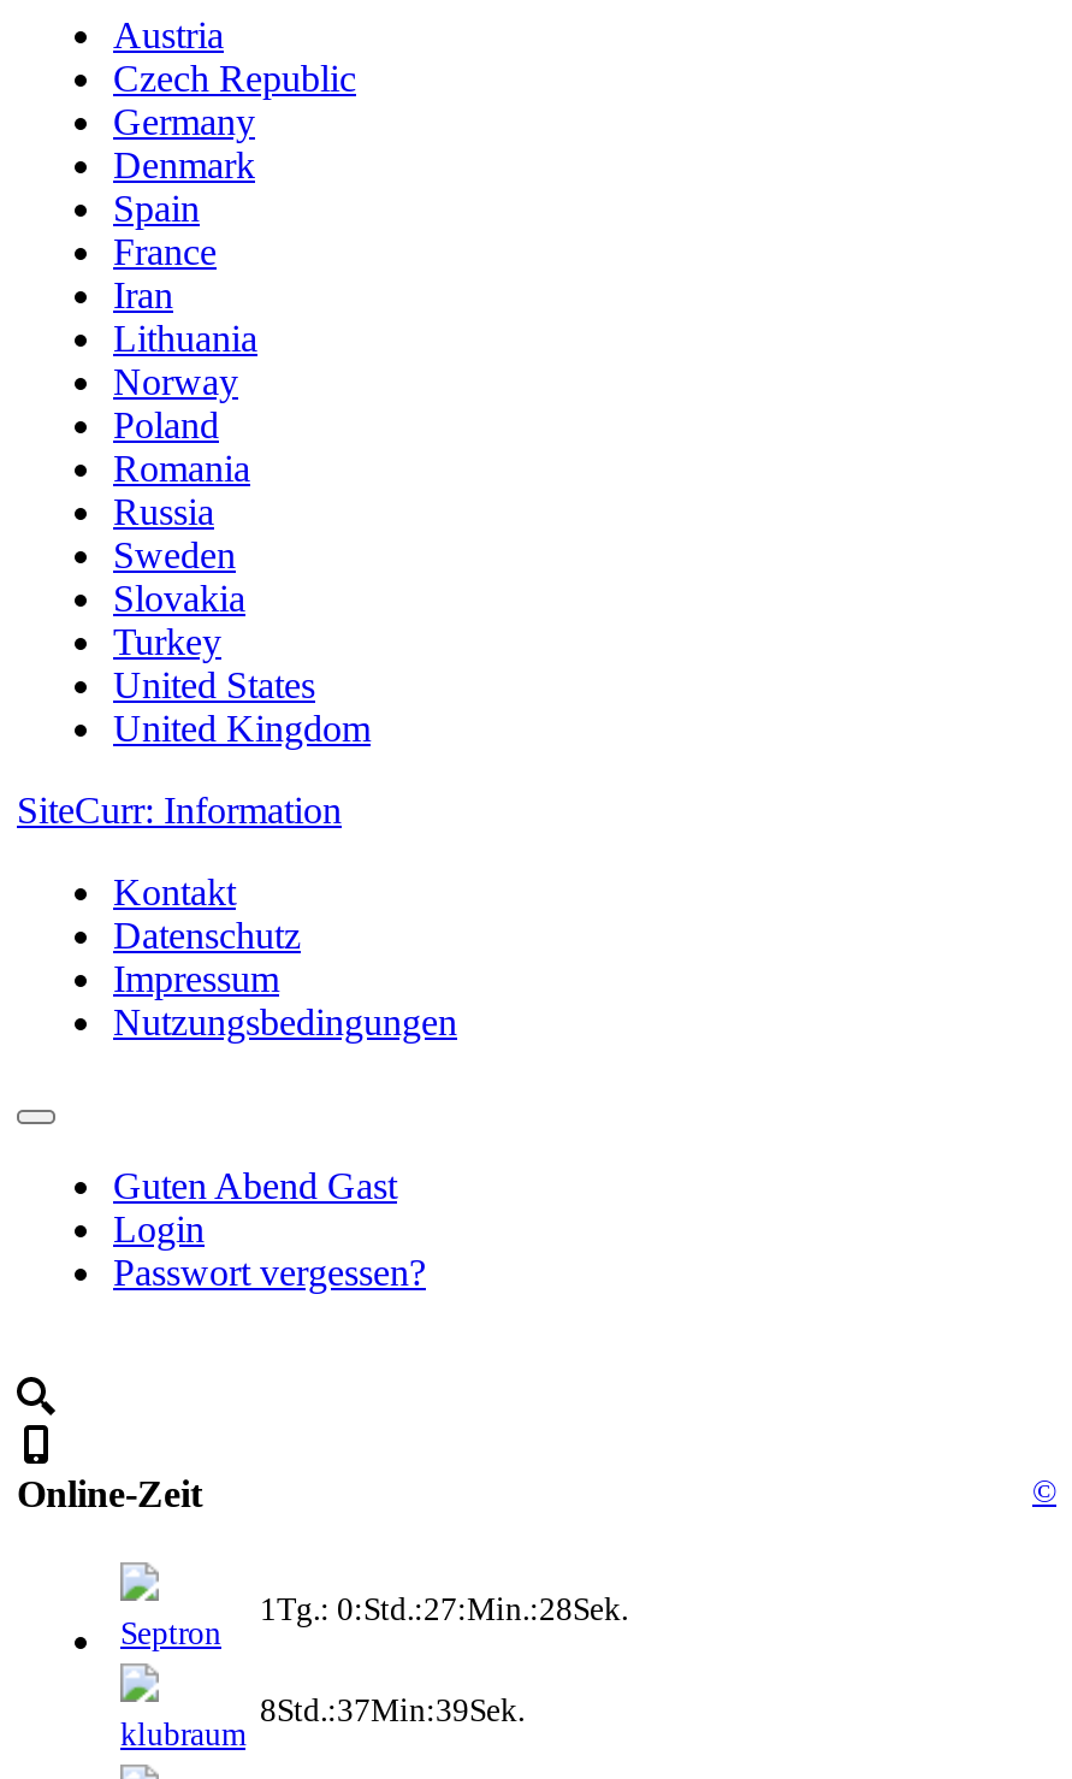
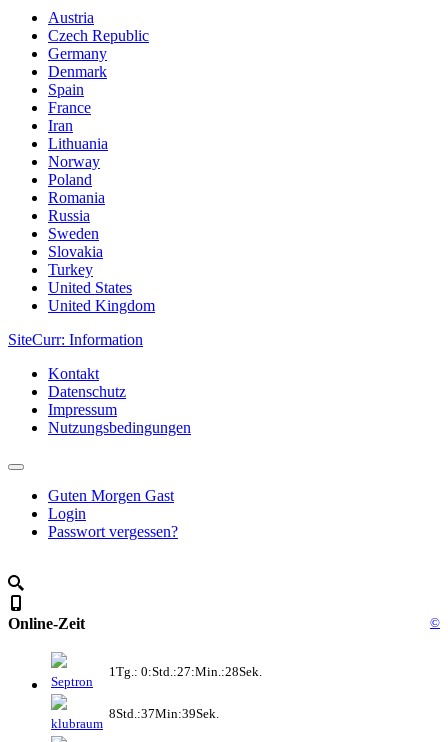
[113,1165,397,1206] Guten Abend Gast -> [48,487,174,504] Guten Morgen Gast

